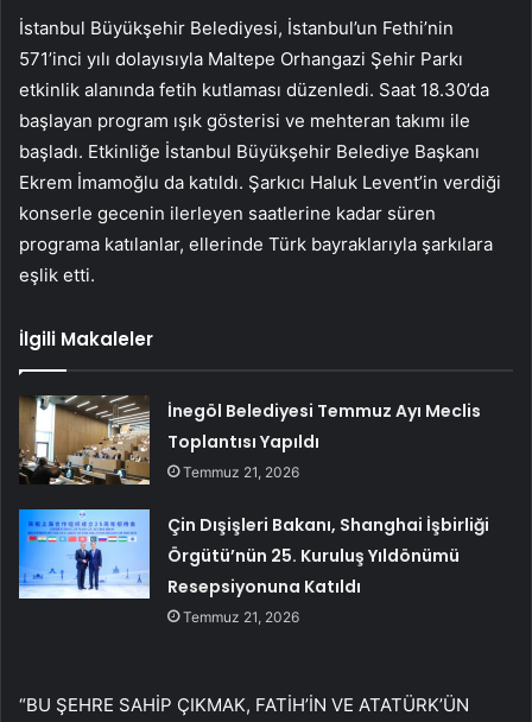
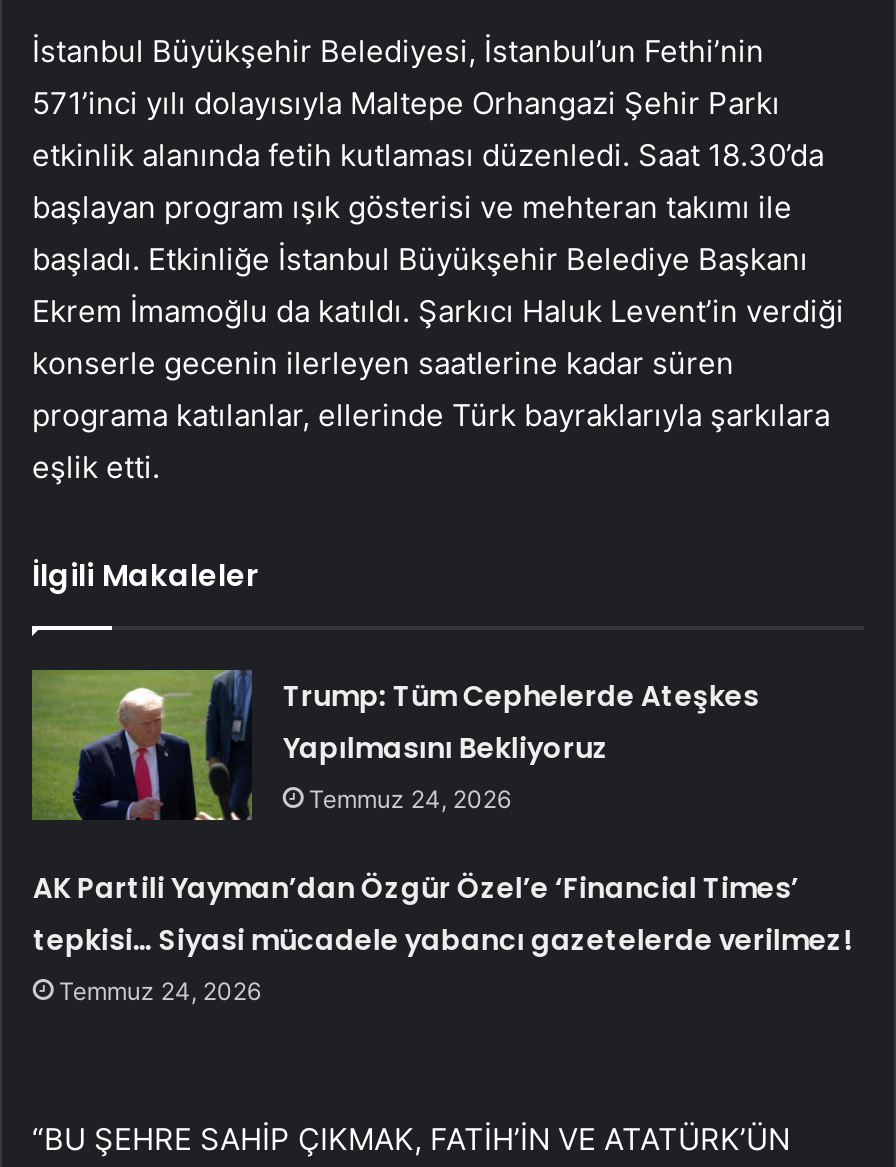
[19,394,481,486] [image] | İnegöl Belediyesi Temmuz Ayı Meclis | Toplantısı Yapıldı | Temmuz 21, 2026 -> [30,668,759,822] [image] | Trump: Tüm Cephelerde Ateşkes | Yapılmasını Bekliyoruz | Temmuz 24, 2026
[168,513,490,626] Çin Dışişleri Bakanı, Shanghai İşbirliği | Örgütü’nün 25. Kuruluş Yıldönümü | Resepsiyonuna Katıldı | Temmuz 21, 2026 -> [33,868,851,1006] AK Partili Yayman’dan Özgür Özel’e ‘Financial Times’ | tepkisi… Siyasi mücadele yabancı gazetelerde verilmez! | Temmuz 24, 2026

